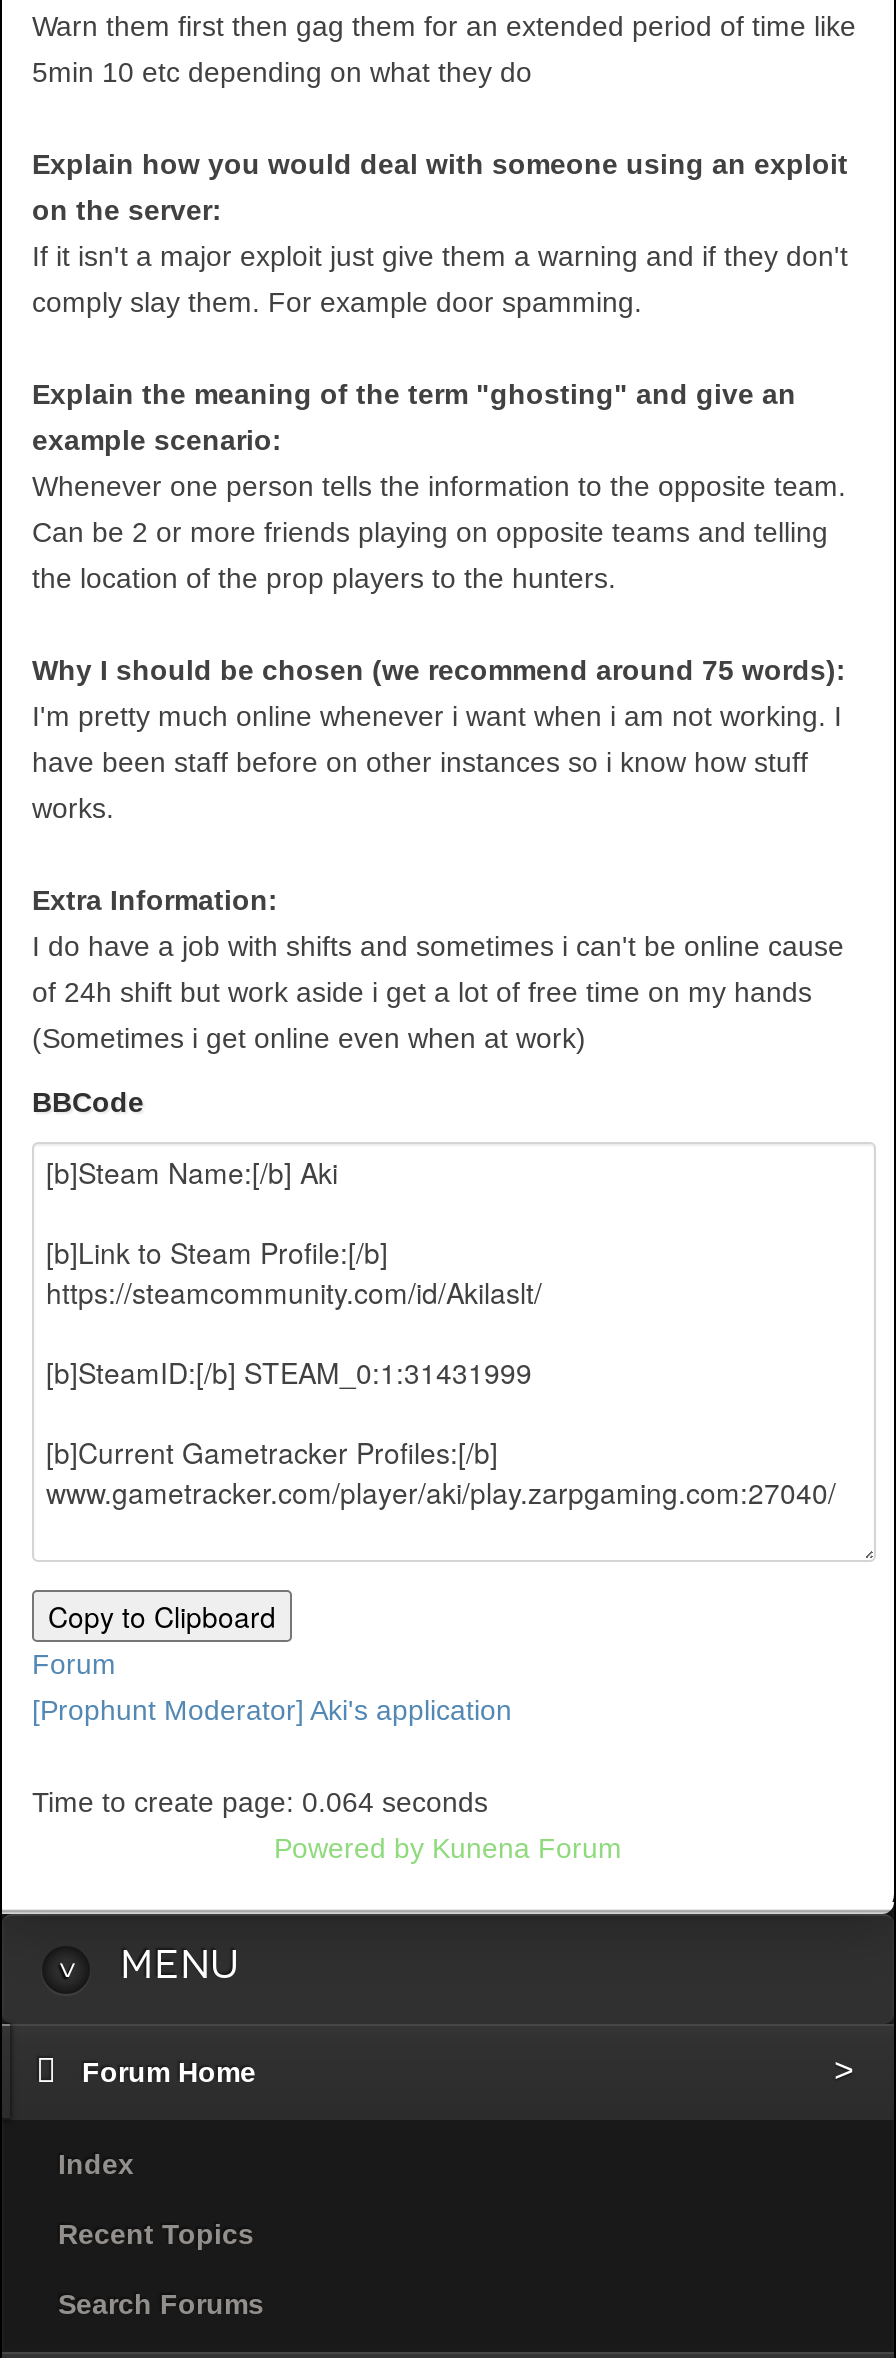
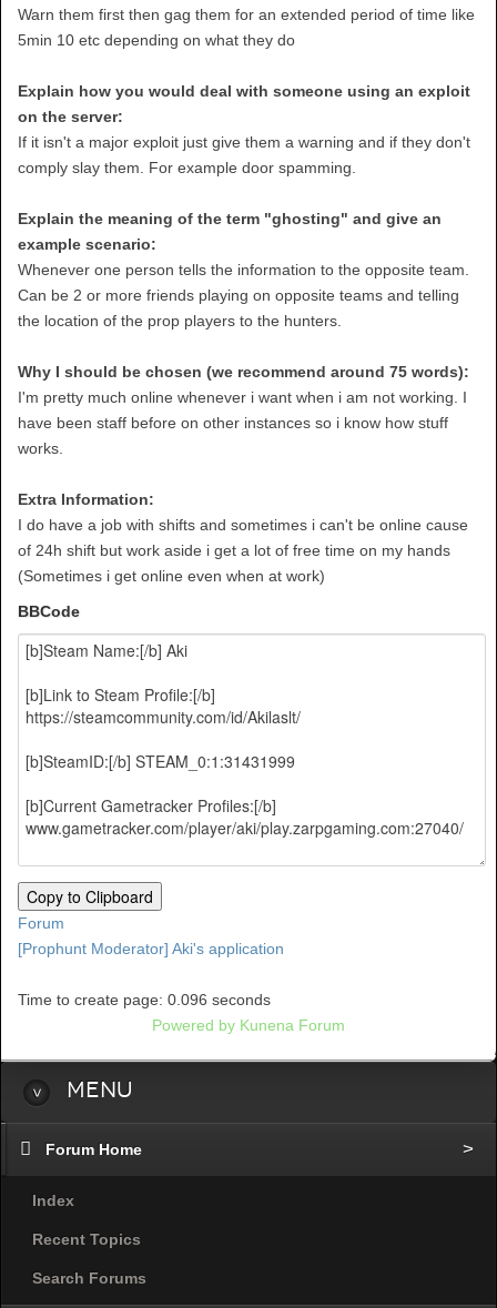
[32,1786,488,1818] Time to create page: 0.064 seconds -> [18,991,271,1008] Time to create page: 0.096 seconds

